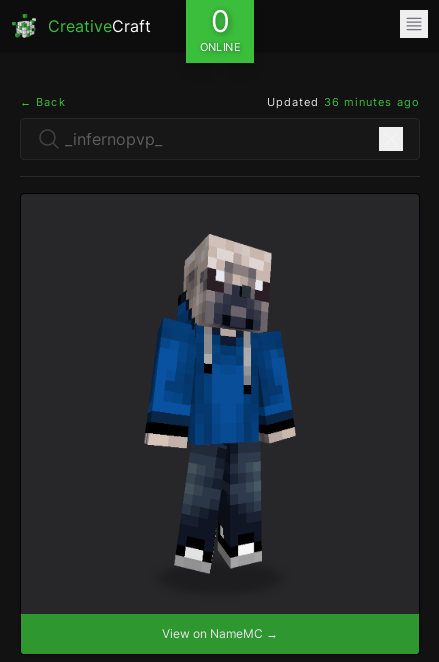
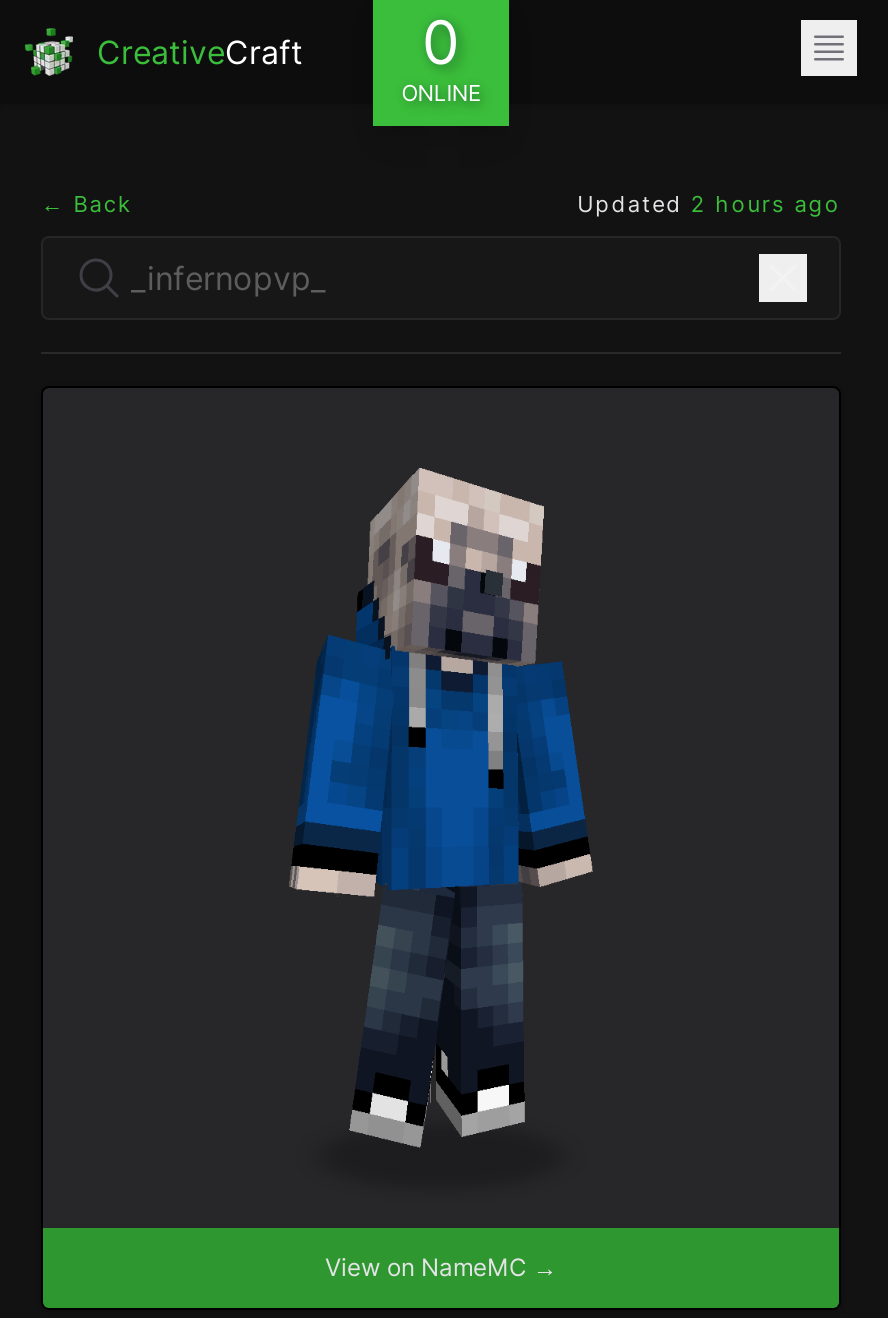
[267,95,420,109] Updated 36 minutes ago -> [577,190,841,218] Updated 2 hours ago

